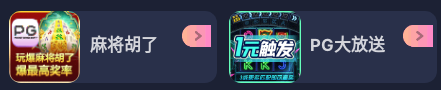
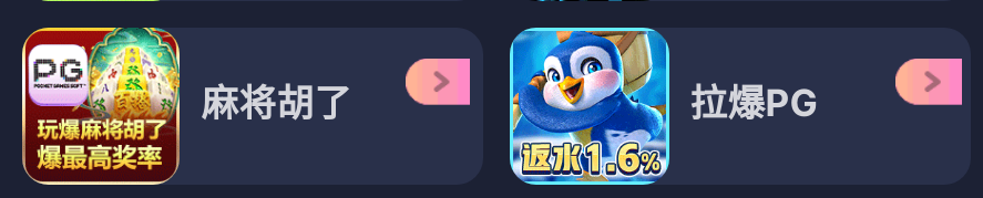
[229,11,385,83] [image] | PG大放送 -> [510,27,818,186] [image] | 拉爆PG

